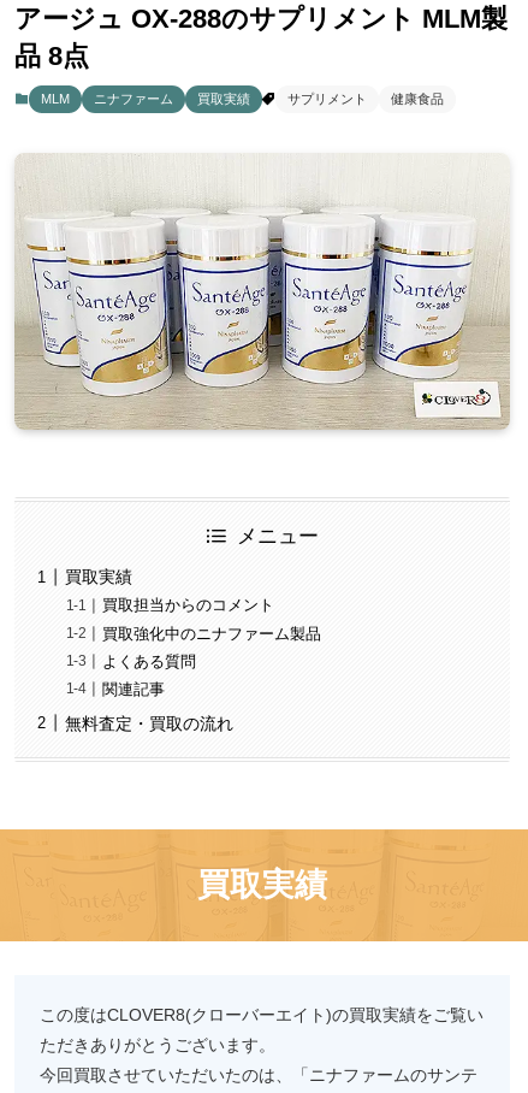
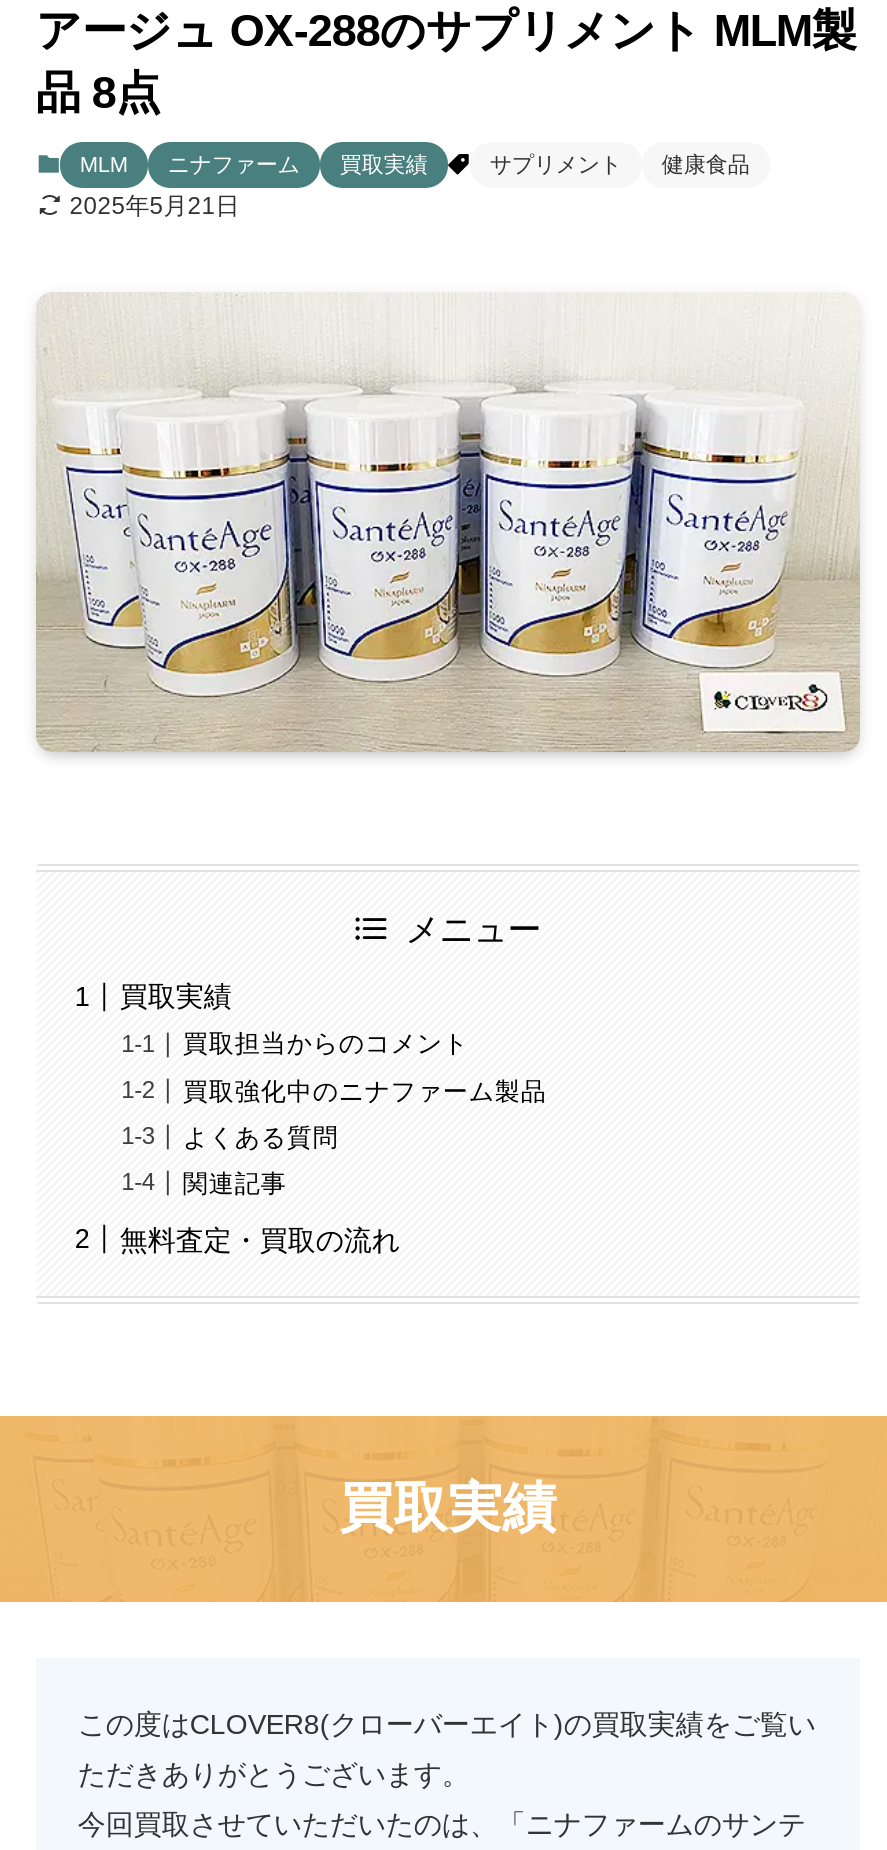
none -> [70,192,240,220] 2025年5月21日

